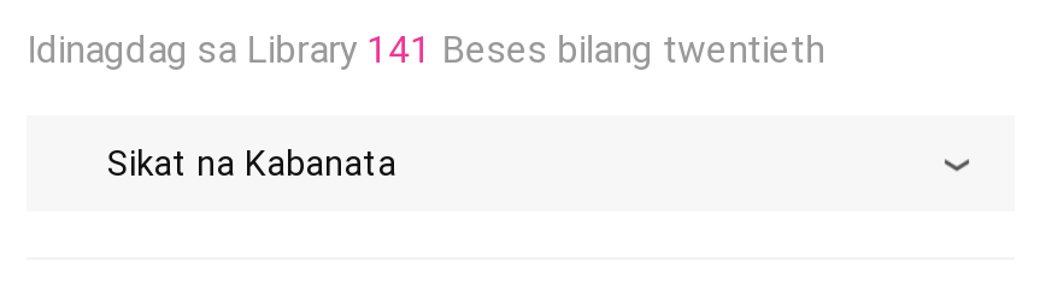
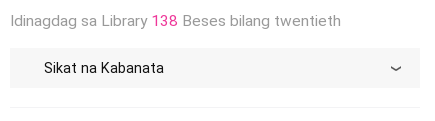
[27,28,825,71] Idinagdag sa Library 141 Beses bilang twentieth -> [10,11,341,29] Idinagdag sa Library 138 Beses bilang twentieth

